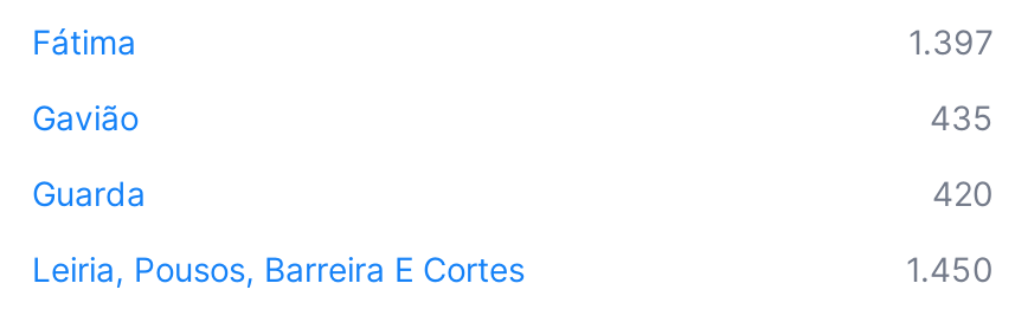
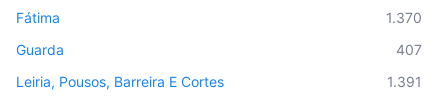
[32,20,994,136] 1.397 | Gavião | 435 -> [386,9,422,26] 1.370
[932,172,994,212] 420 -> [396,41,422,58] 407
[906,248,994,288] 1.450 -> [387,73,422,90] 1.391

